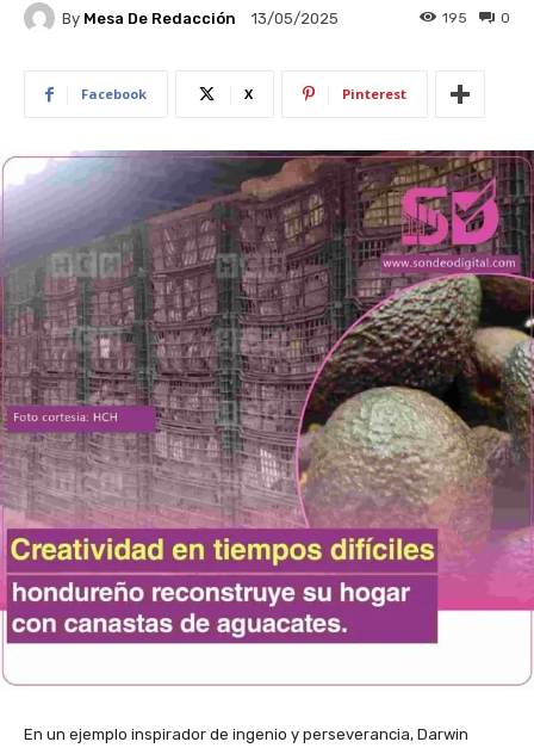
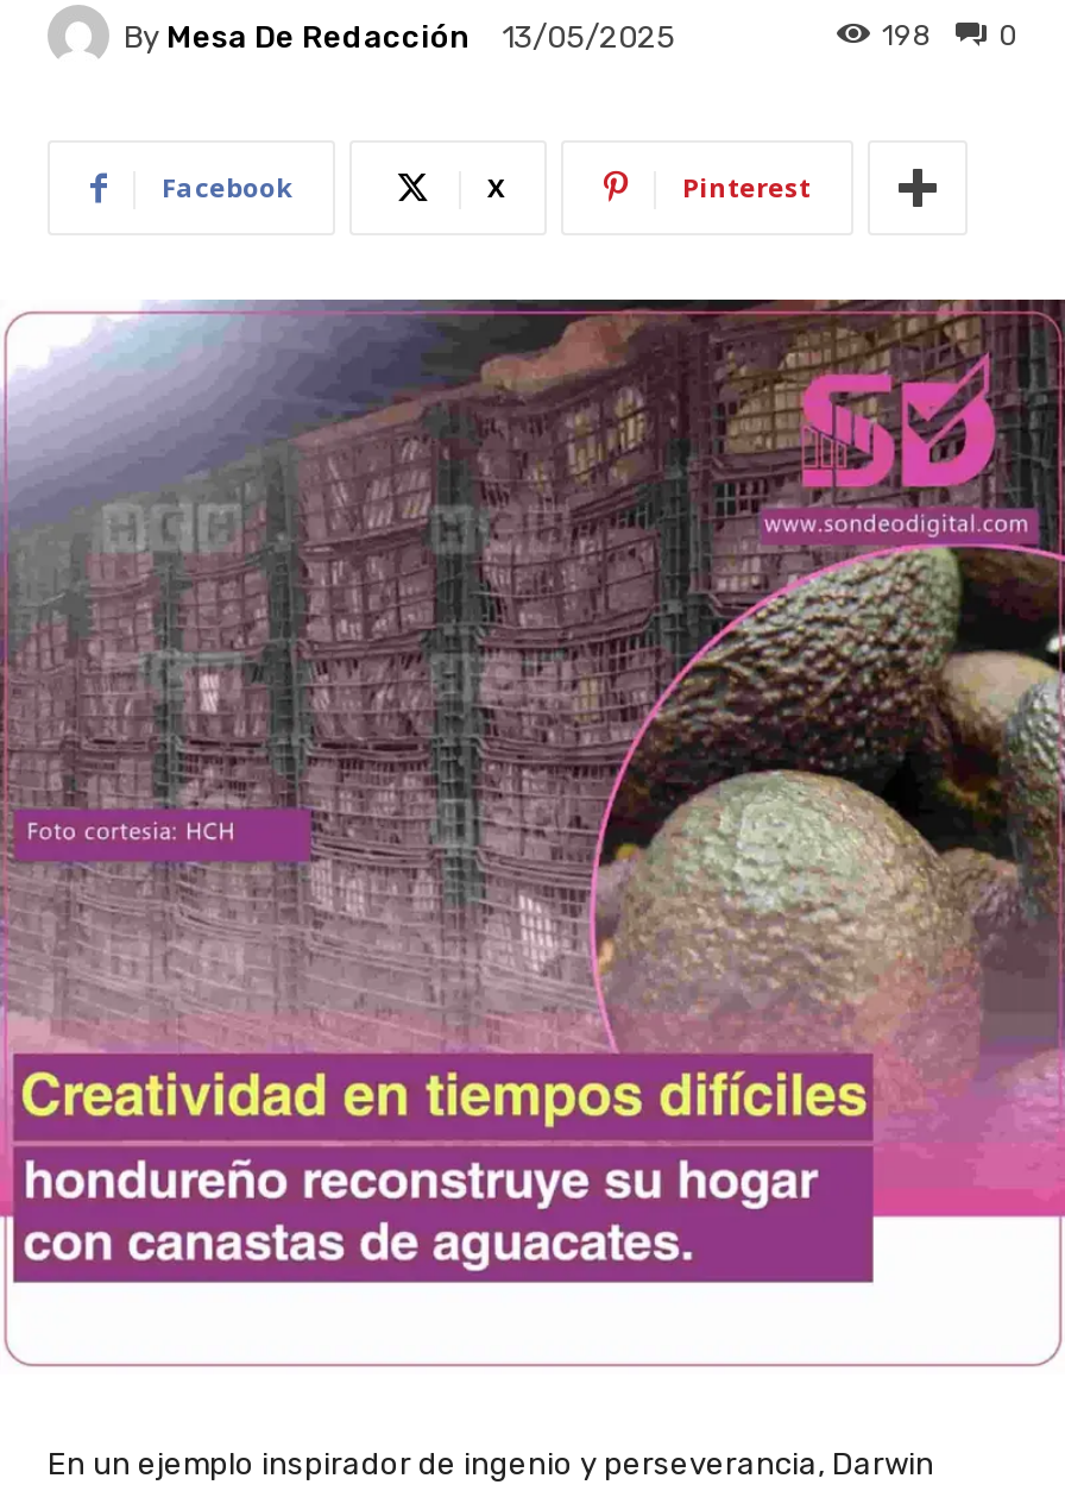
[442,10,510,26] 195 0 -> [882,19,1017,53] 198 0

